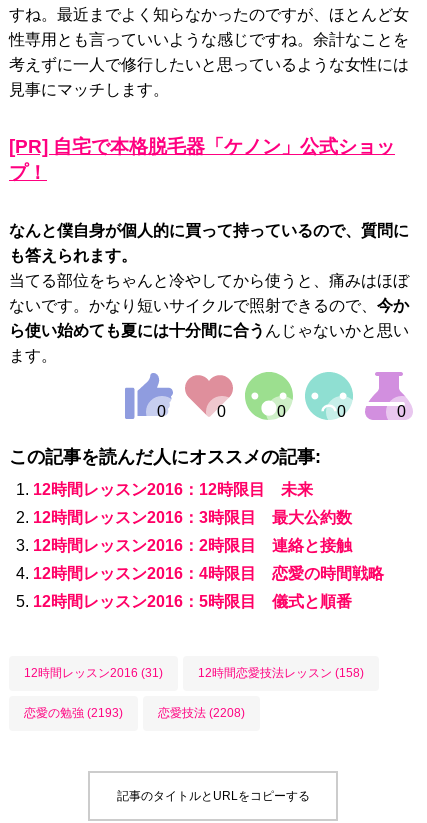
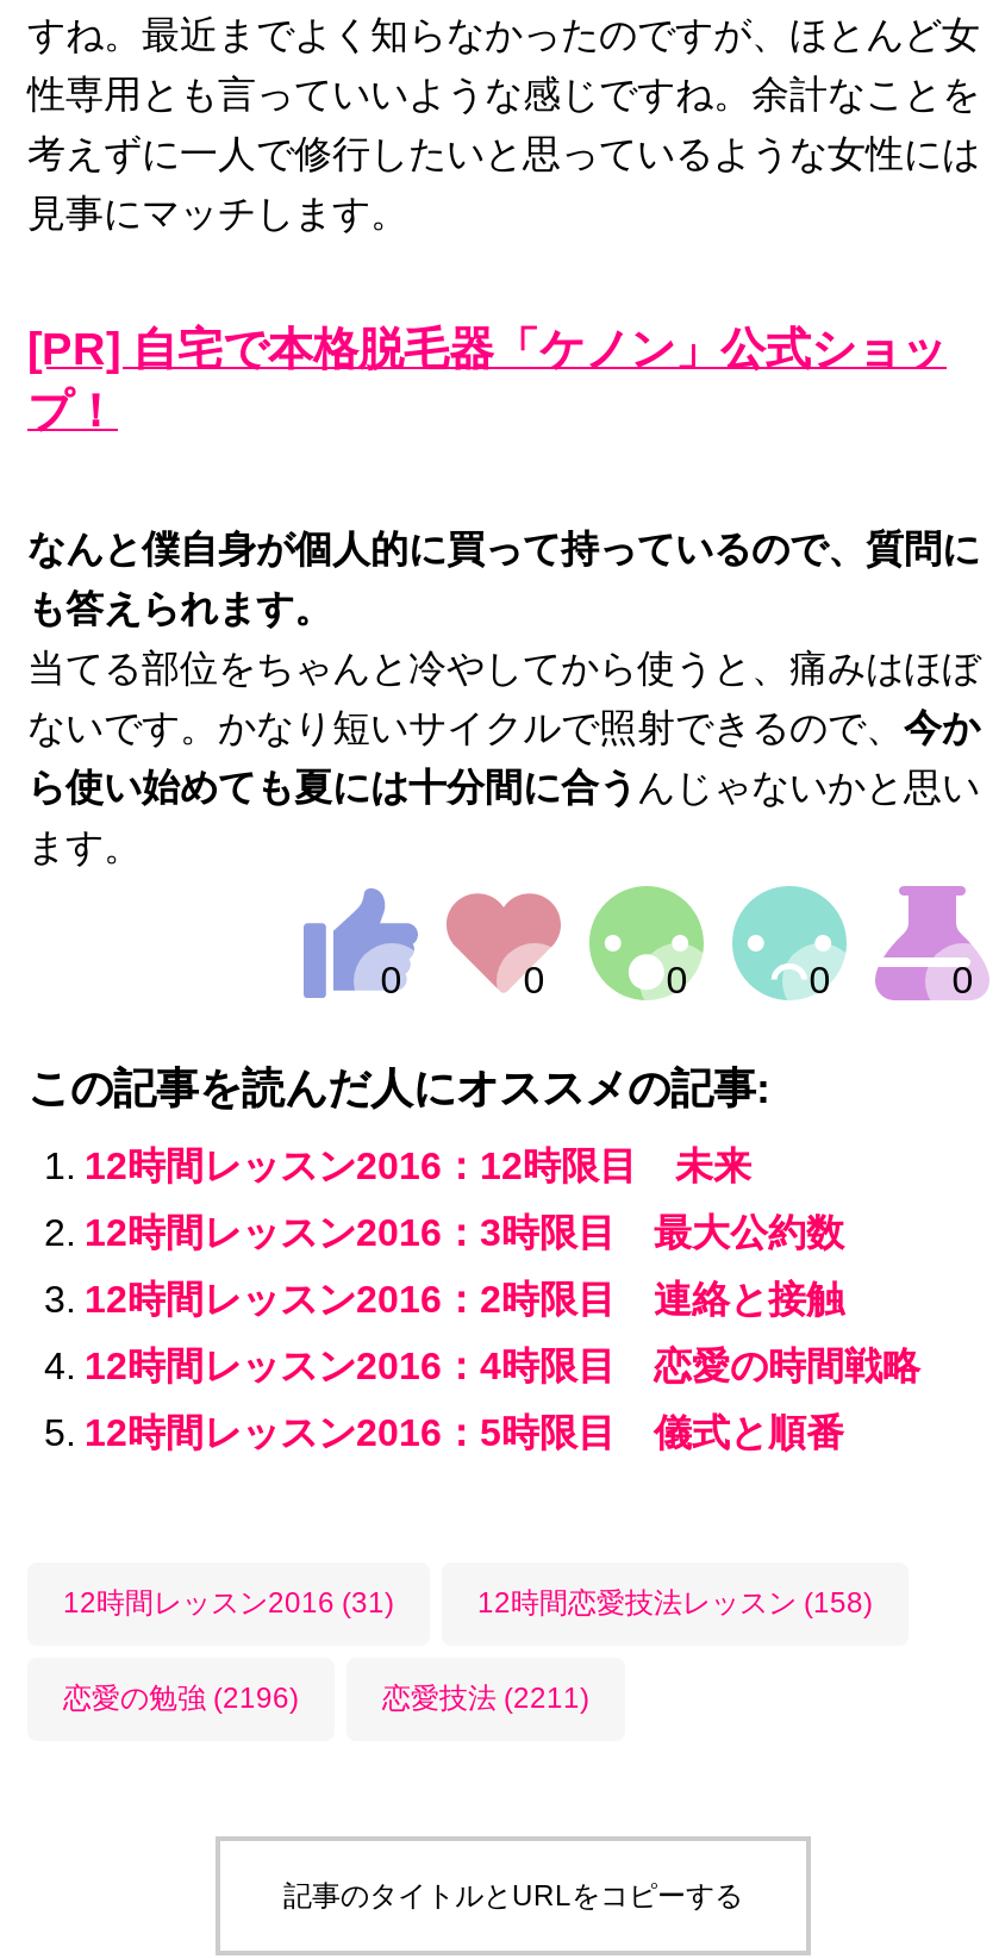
[24,706,123,720] 恋愛の勉強 (2193) -> [63,1681,299,1714] 恋愛の勉強 (2196)
[158,706,245,720] 恋愛技法 (2208) -> [382,1681,589,1714] 恋愛技法 (2211)

